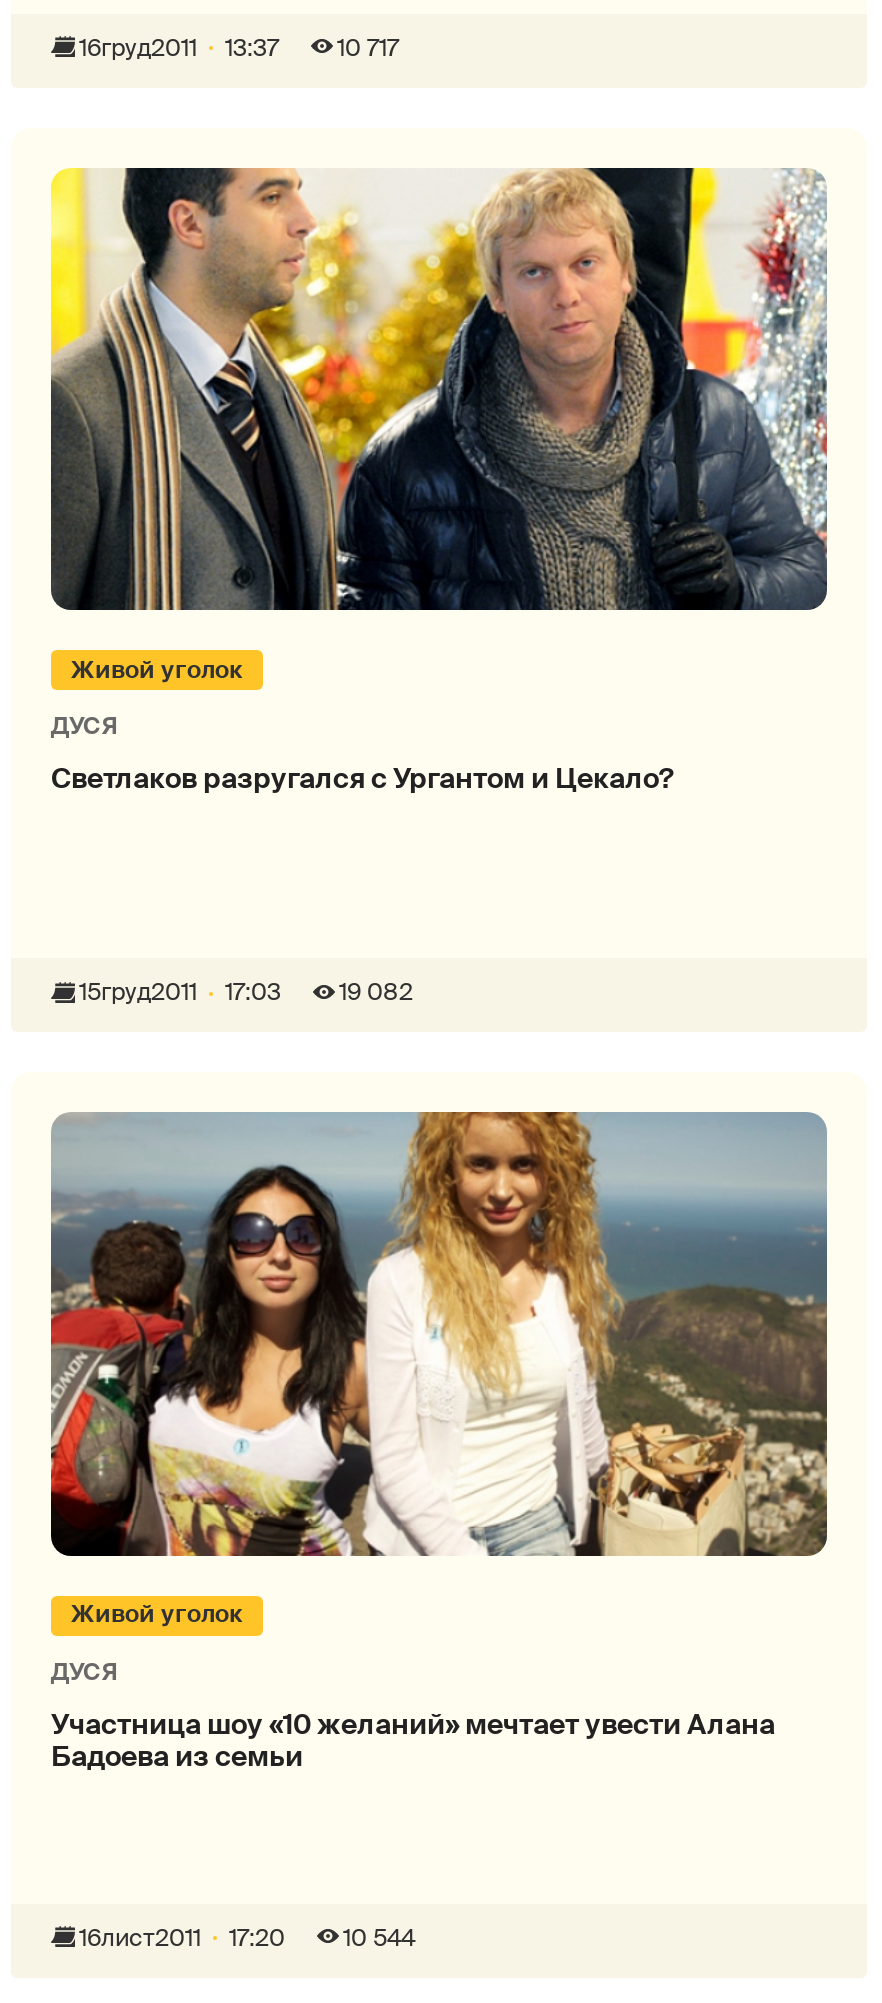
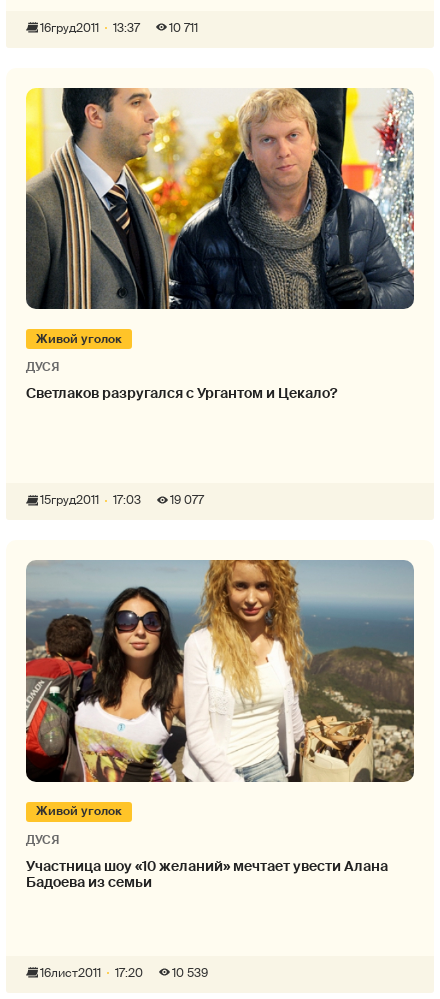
[337,31,399,63] 10 717 -> [169,20,198,36] 10 711
[79,976,413,1008] 15груд2011 17:03 19 082 -> [40,492,204,508] 15груд2011 17:03 19 077
[343,1921,415,1953] 10 544 -> [172,965,208,981] 10 539

